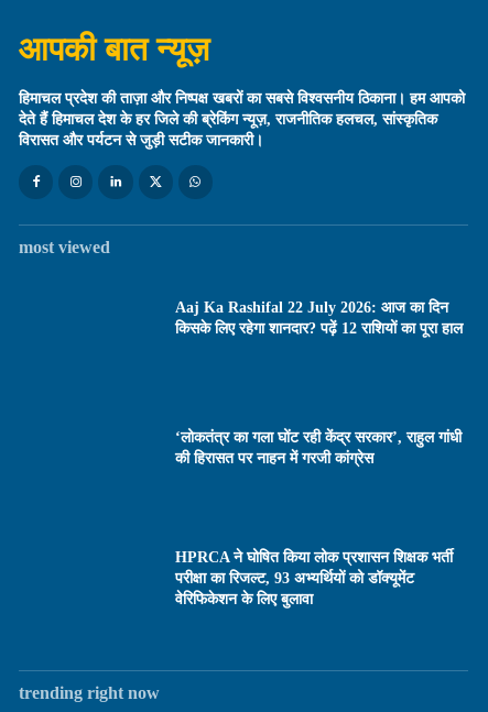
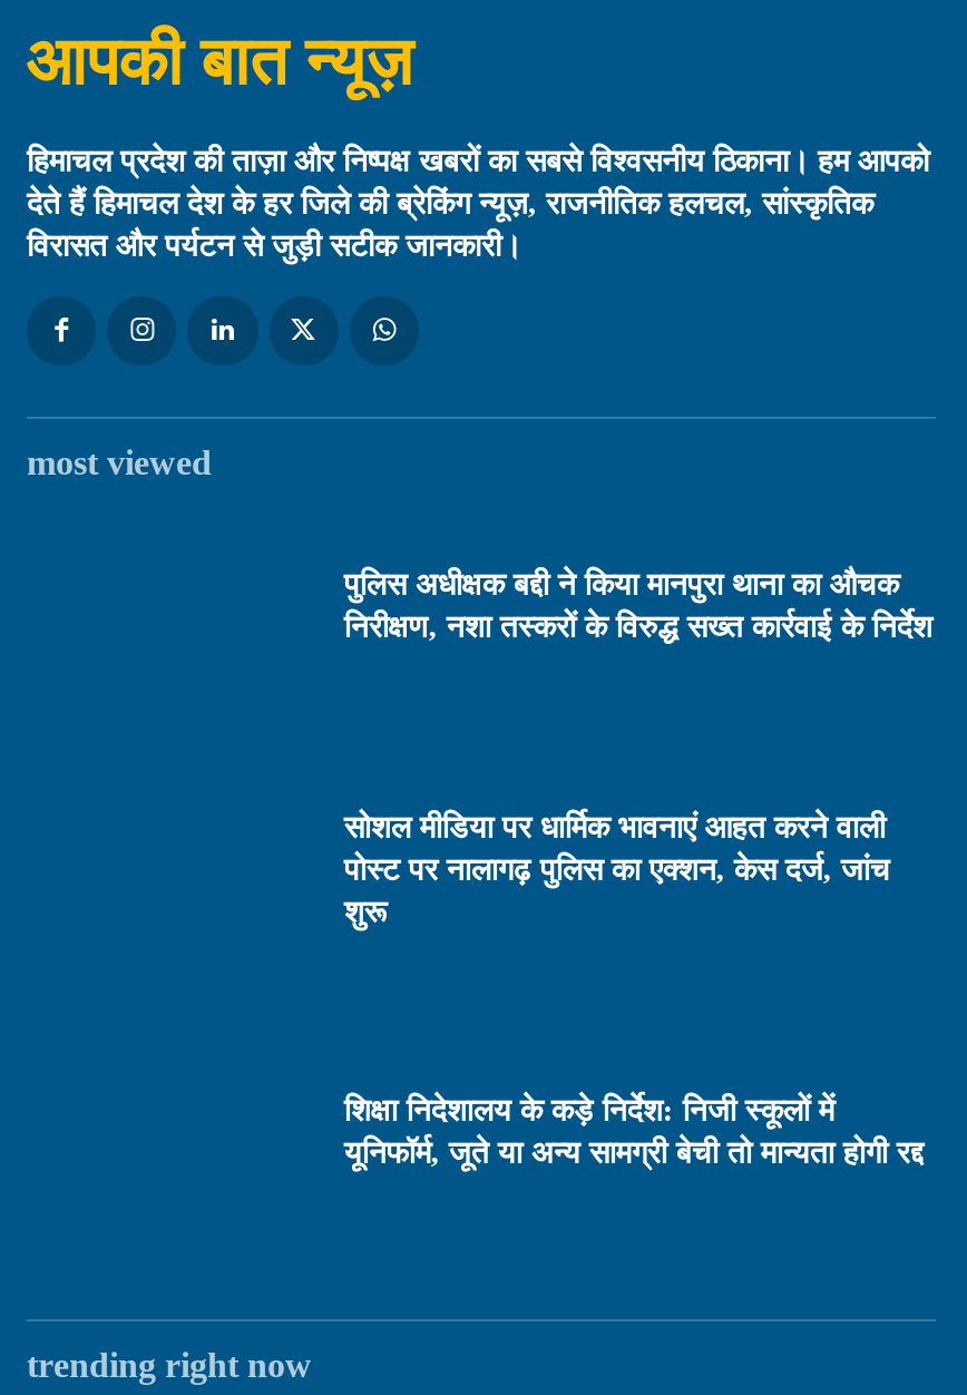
[176,300,463,337] Aaj Ka Rashifal 22 July 2026: आज का दिन | किसके लिए रहेगा शानदार? पढ़ें 12 राशियों का पूरा हाल -> [344,569,932,645] पुलिस अधीक्षक बद्दी ने किया मानपुरा थाना का औचक | निरीक्षण, नशा तस्करों के विरुद्ध सख्त कार्रवाई के निर्देश
[176,430,462,467] ‘लोकतंत्र का गला घोंट रही केंद्र सरकार’, राहुल गांधी | की हिरासत पर नाहन में गरजी कांग्रेस -> [344,811,890,929] सोशल मीडिया पर धार्मिक भावनाएं आहत करने वाली | पोस्ट पर नालागढ़ पुलिस का एक्शन, केस दर्ज, जांच | शुरू
[176,549,453,607] HPRCA ने घोषित किया लोक प्रशासन शिक्षक भर्ती | परीक्षा का रिजल्ट, 93 अभ्यर्थियों को डॉक्यूमेंट | वेरिफिकेशन के लिए बुलावा -> [344,1095,923,1171] शिक्षा निदेशालय के कड़े निर्देश: निजी स्कूलों में | यूनिफॉर्म, जूते या अन्य सामग्री बेची तो मान्यता होगी रद्द

